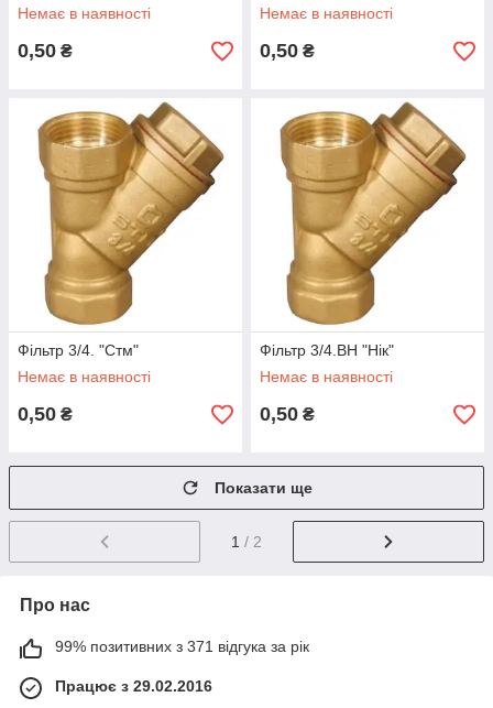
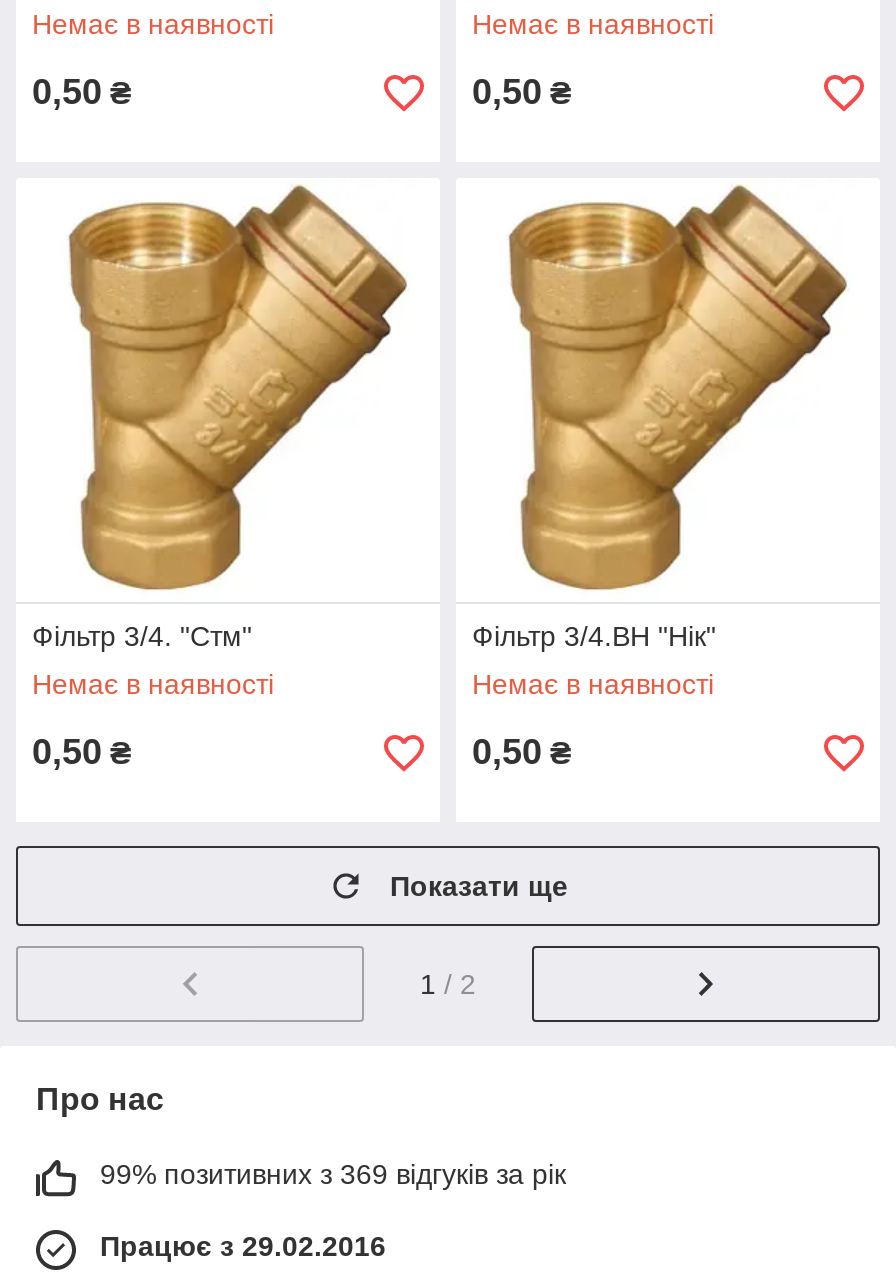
[55,638,309,655] 99% позитивних з 371 відгука за рік -> [100,1158,566,1190] 99% позитивних з 369 відгуків за рік

